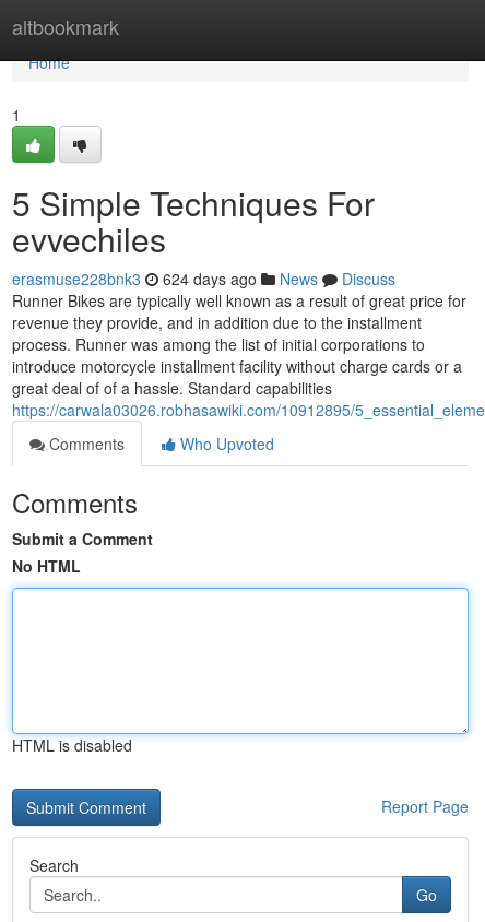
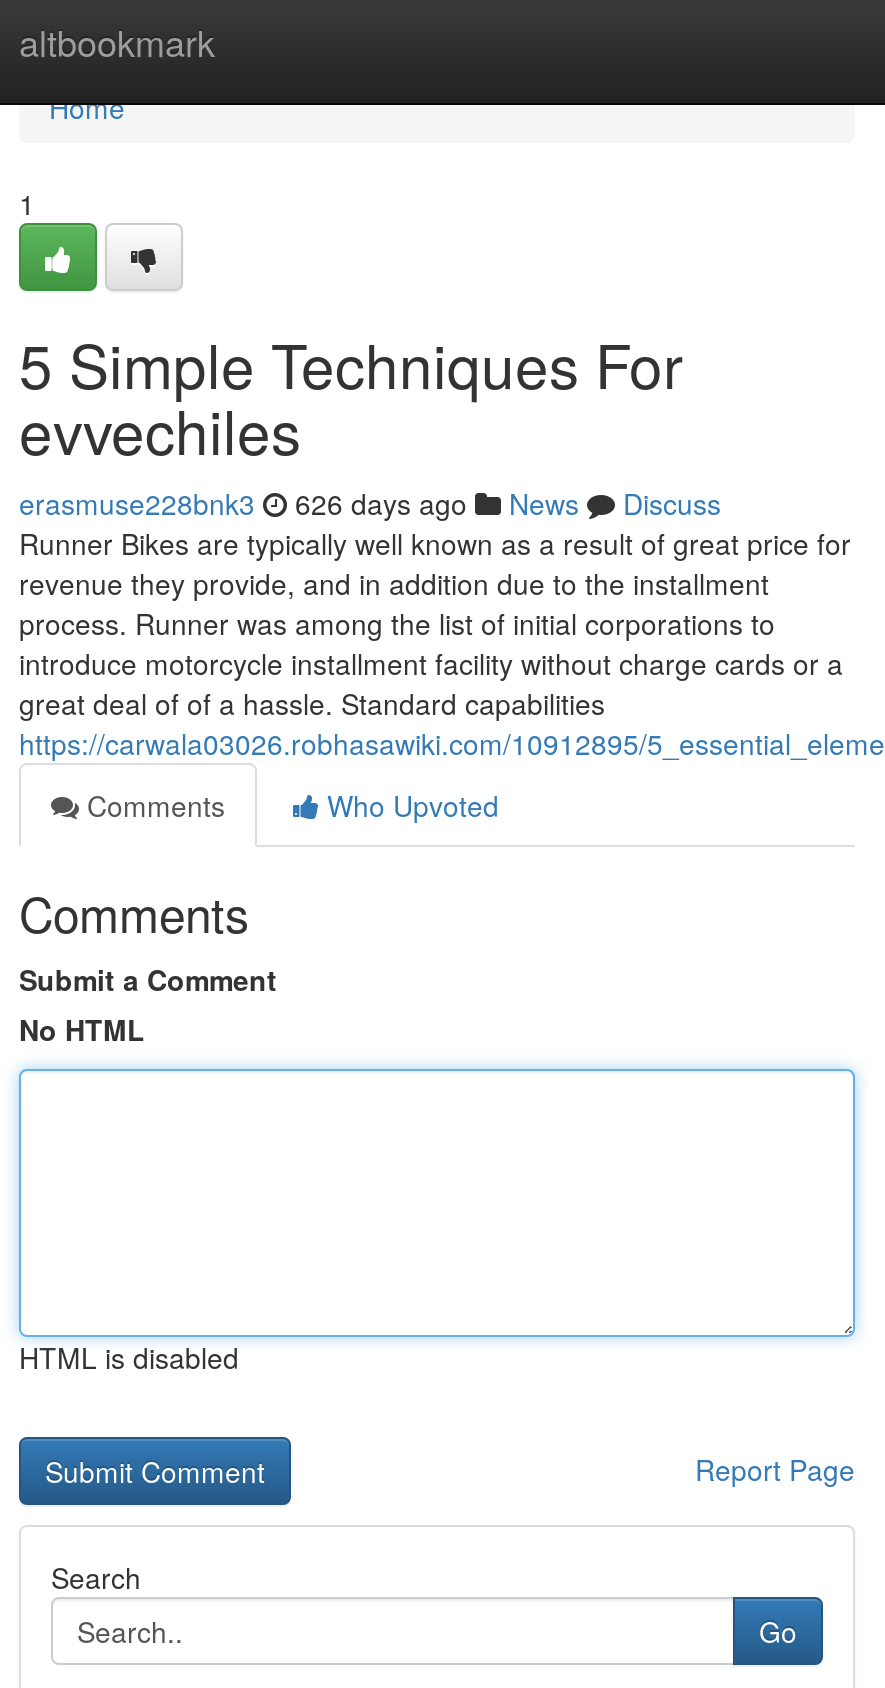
[12,268,395,289] erasmuse228bnk3 624 days ago News Discuss -> [19,483,721,523] erasmuse228bnk3 626 days ago News Discuss

